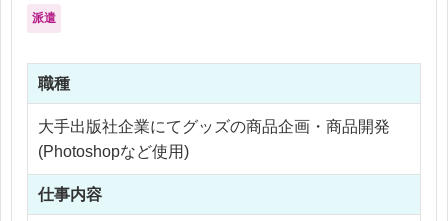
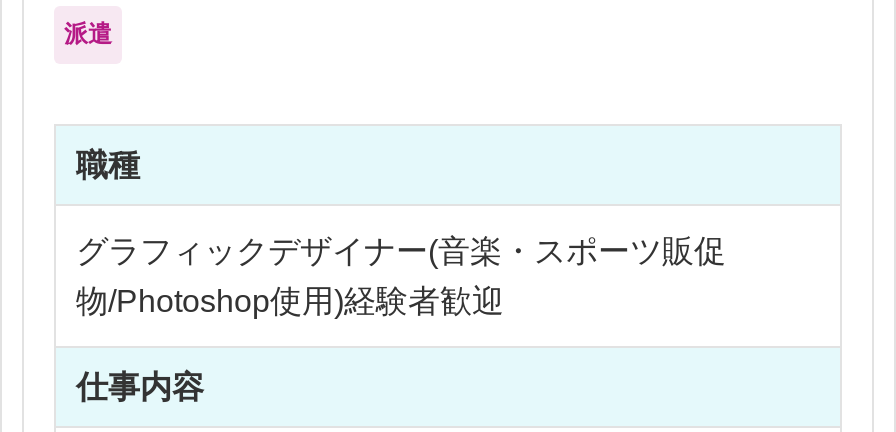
[38,118,390,135] 大手出版社企業にてグッズの商品企画・商品開発 -> [76,234,726,268] グラフィックデザイナー(音楽・スポーツ販促
[38,143,189,160] (Photoshopなど使用) -> [76,284,504,318] 物/Photoshop使用)経験者歓迎

